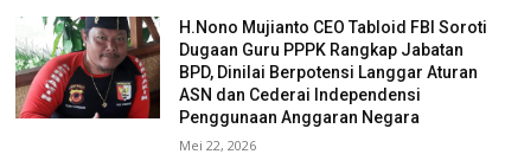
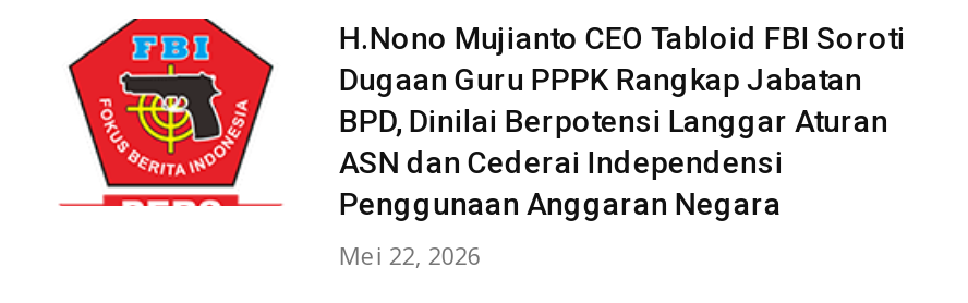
[14,15,161,120] [image] -> [37,16,303,208] [image]

